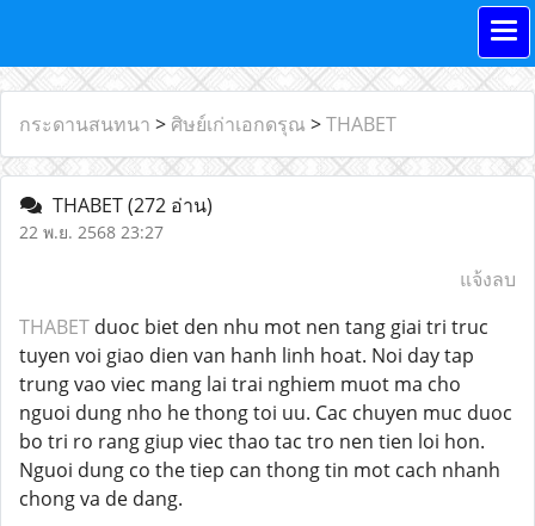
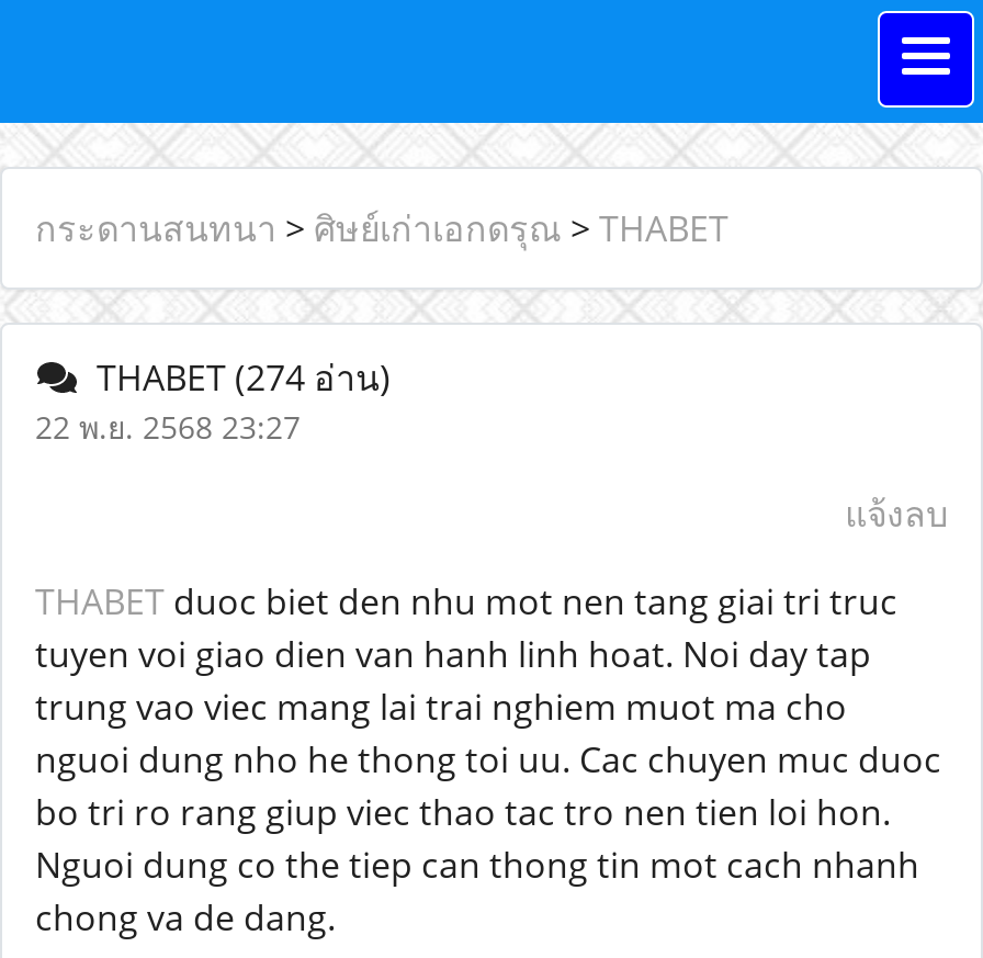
[43,192,213,218] THABET (272 อ่าน) -> [79,353,391,402] THABET (274 อ่าน)

